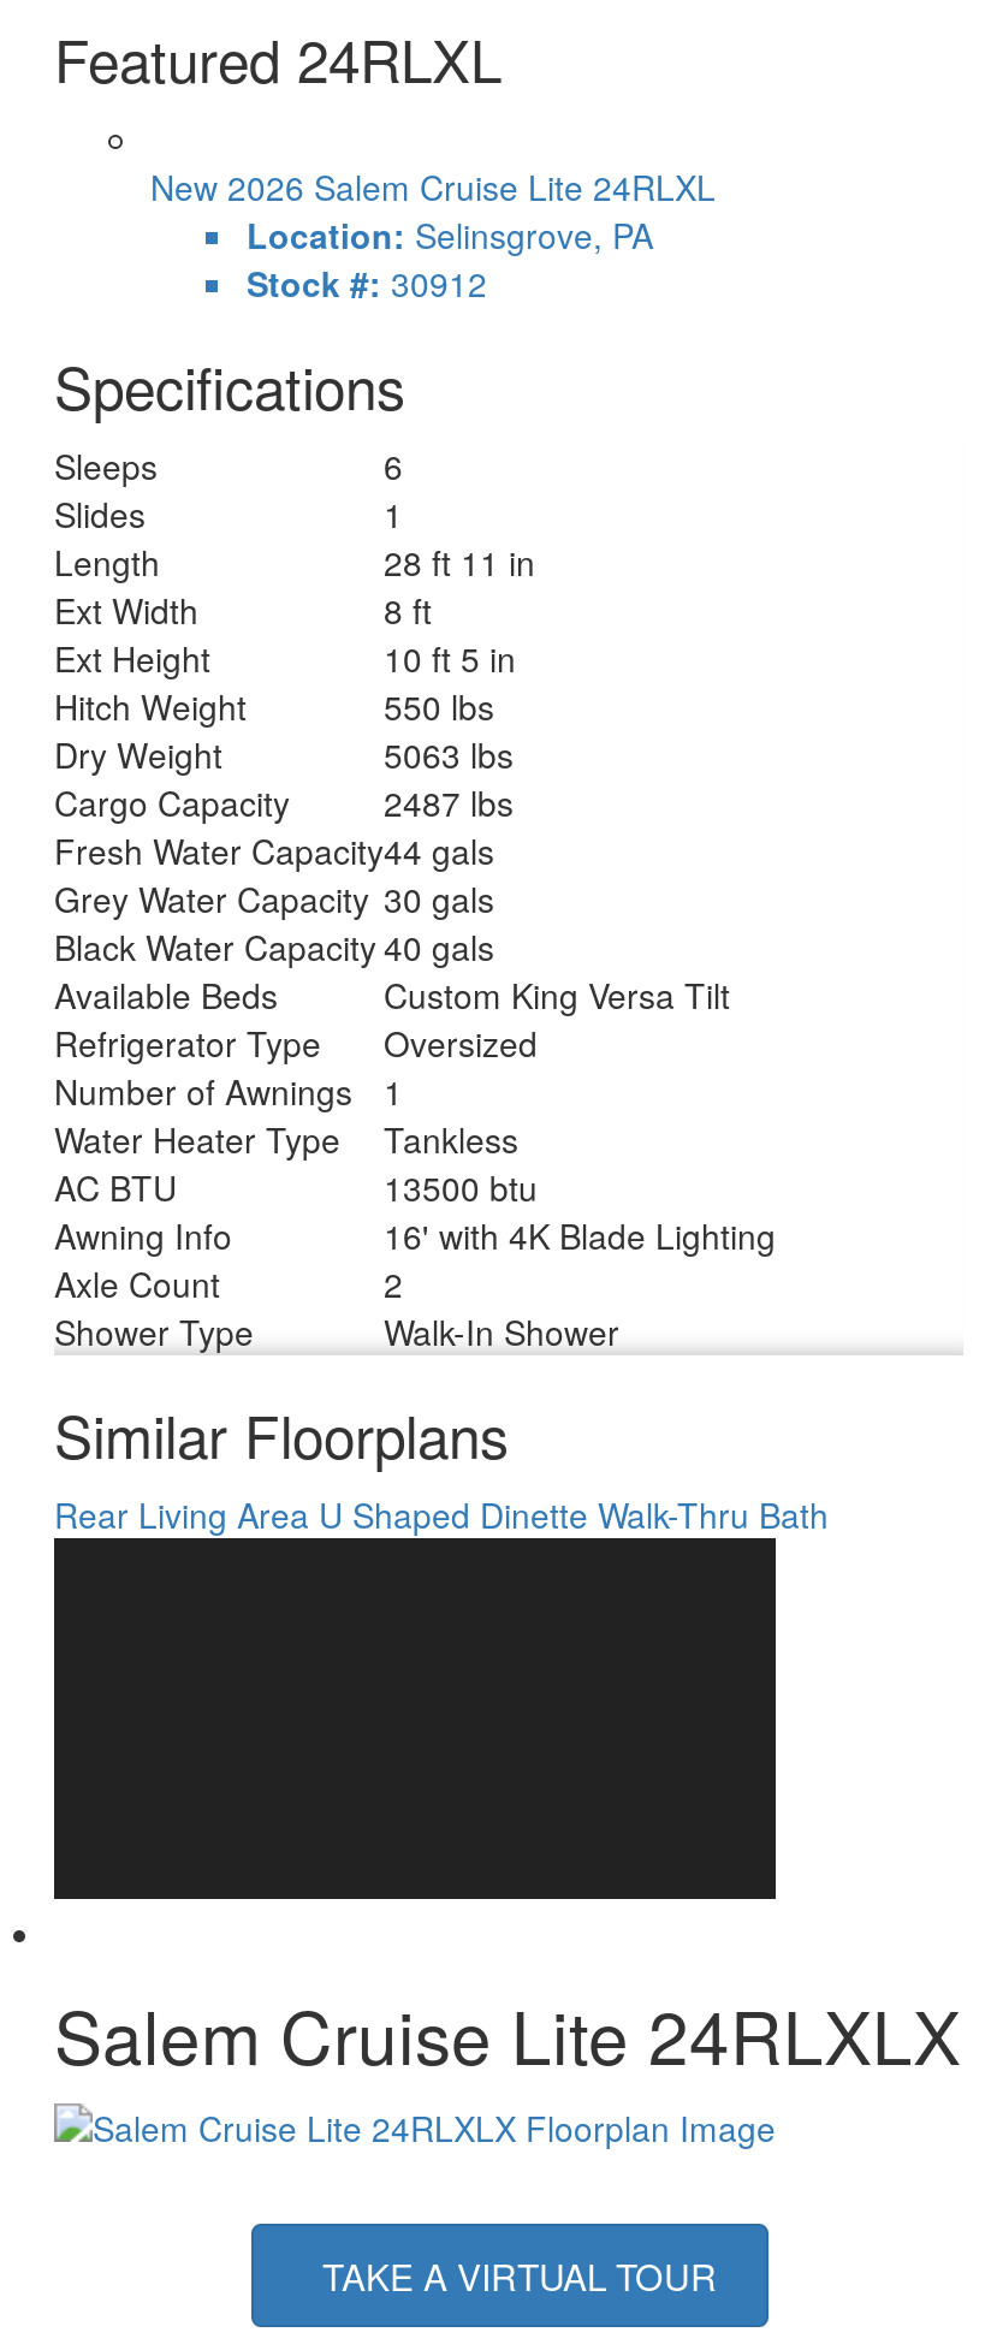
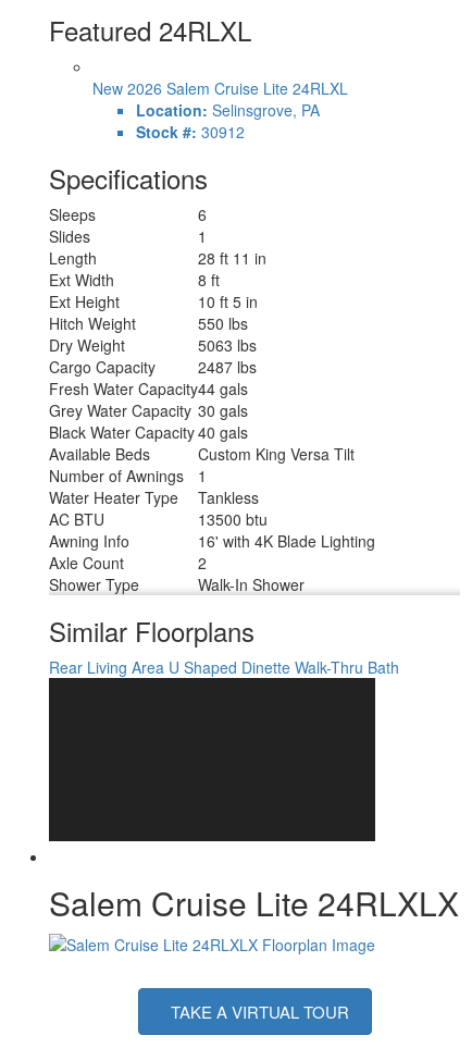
[54,1018,538,1066] Refrigerator Type | Oversized -> none

